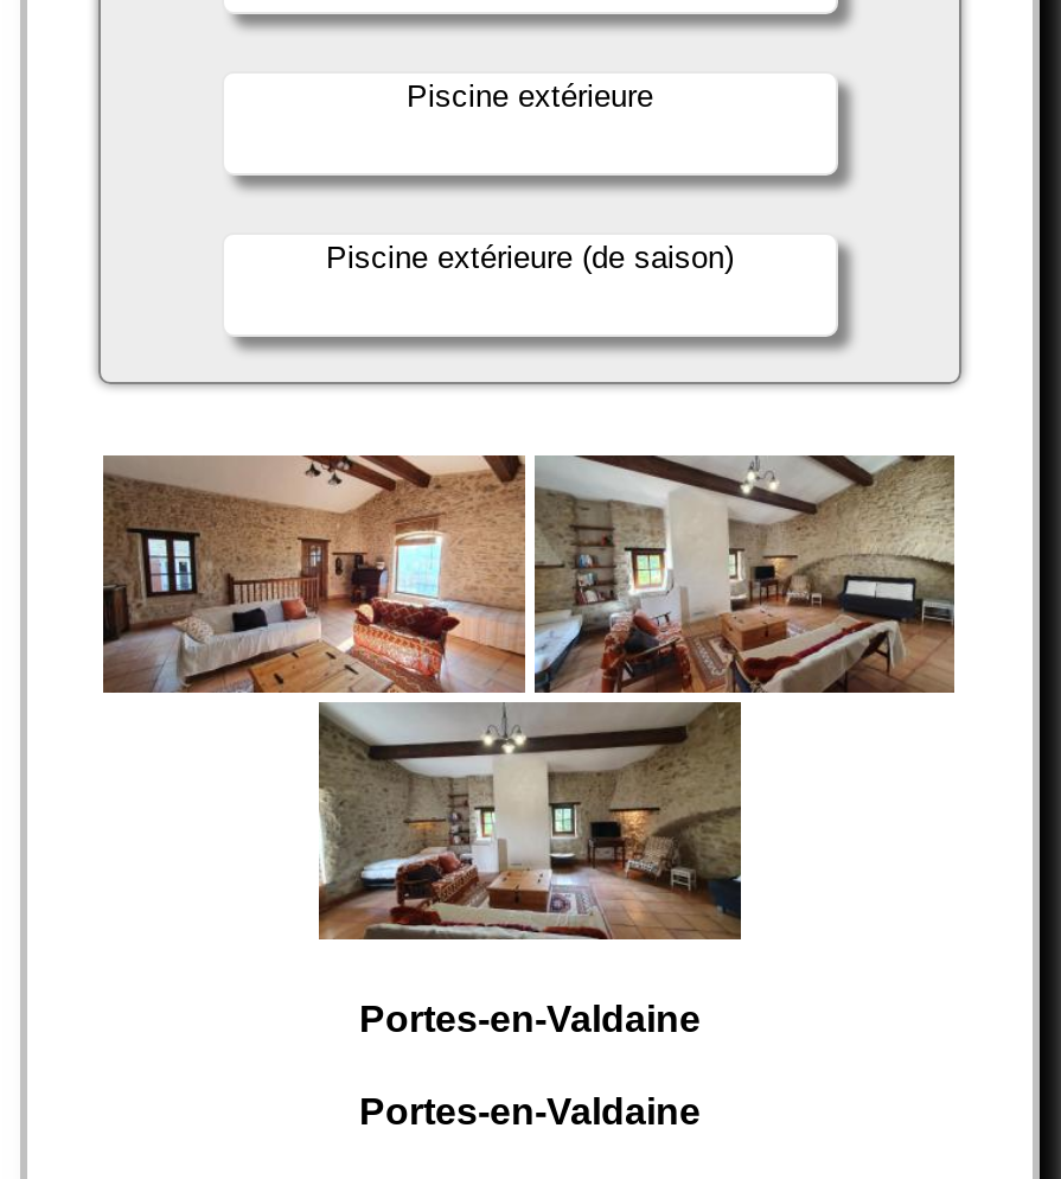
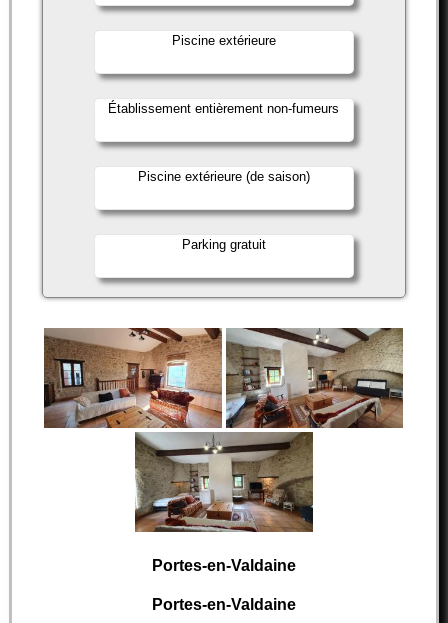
none -> [108,101,339,116] Établissement entièrement non-fumeurs
none -> [182,237,266,252] Parking gratuit

